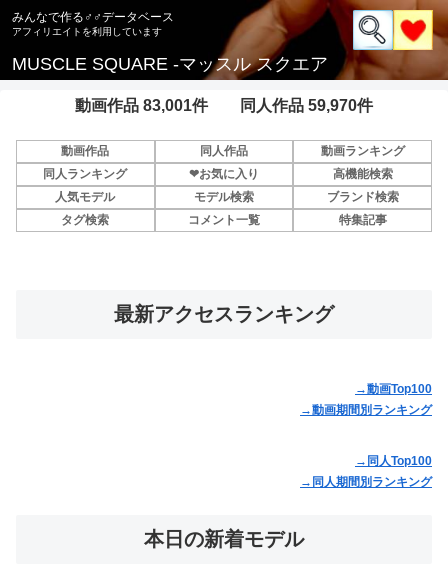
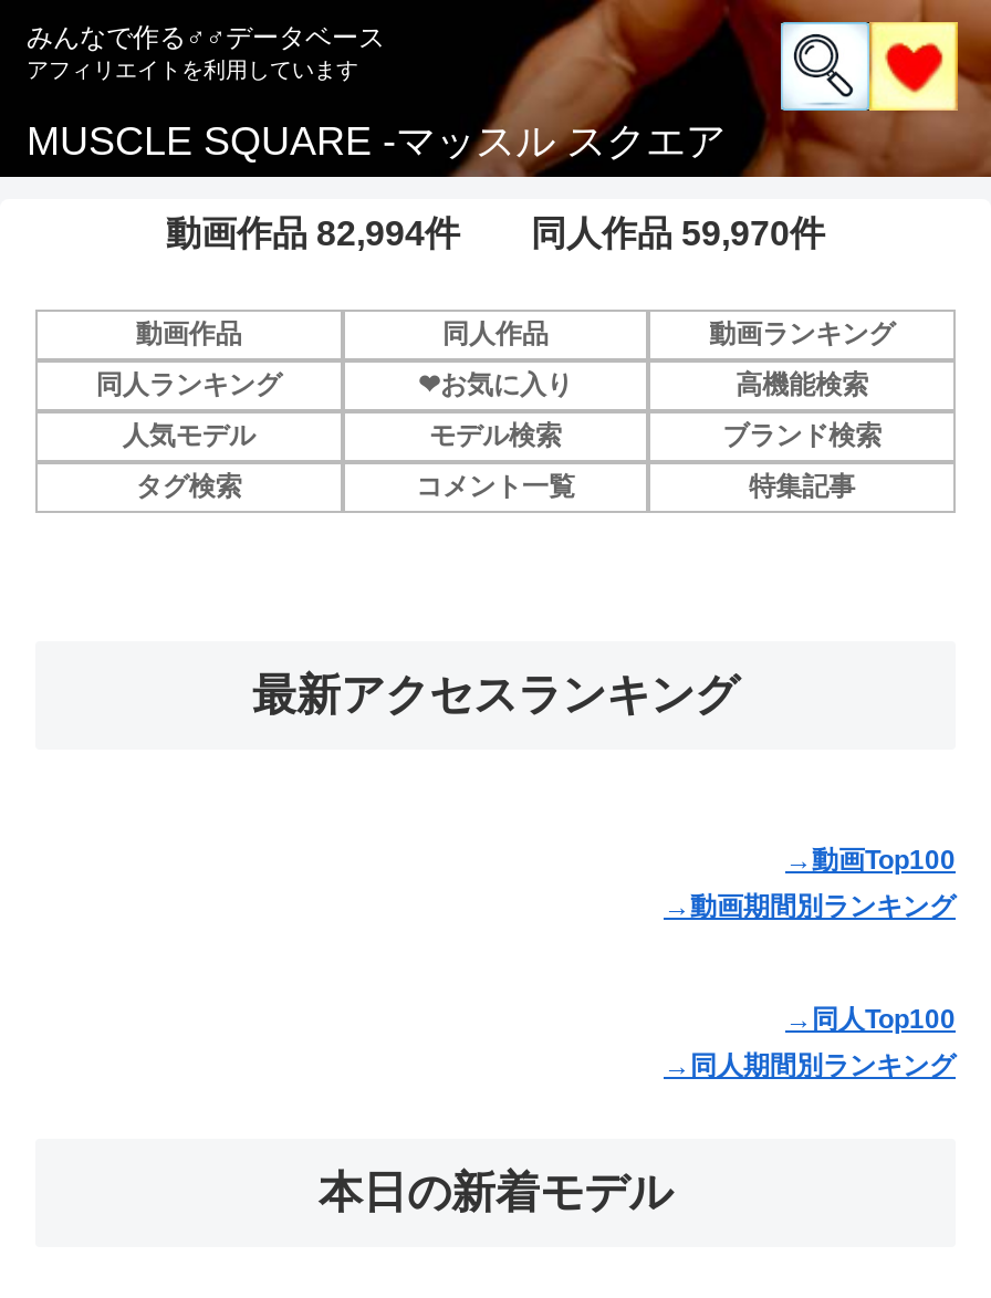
[75,97,373,114] 動画作品 83,001件 同人作品 59,970件 -> [166,215,825,253] 動画作品 82,994件 同人作品 59,970件

